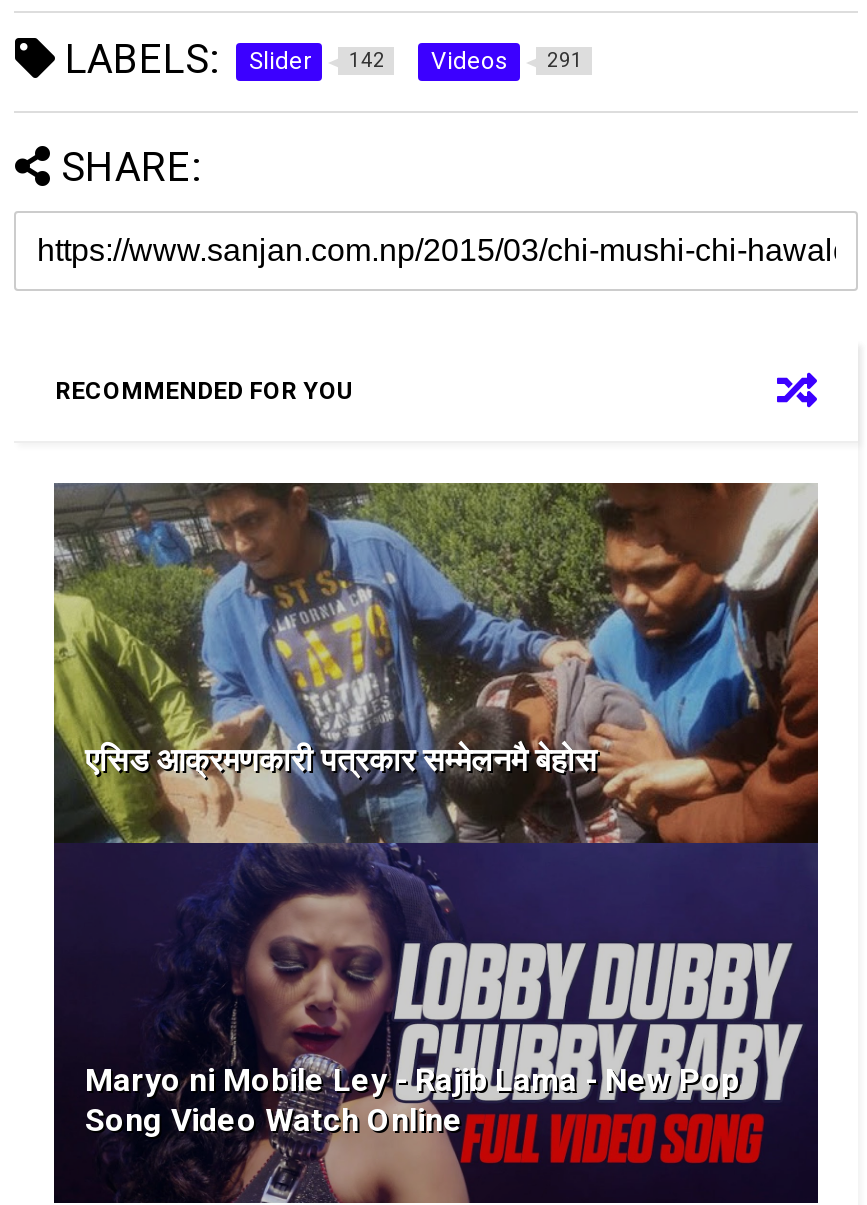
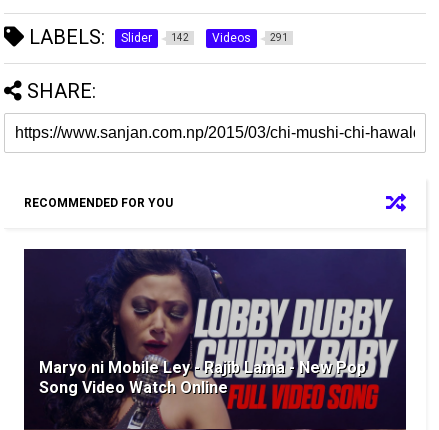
[52,481,820,845] [image] | एसिड आक्रमणकारी पत्रकार सम्मेलनमै बेहोस -> none

